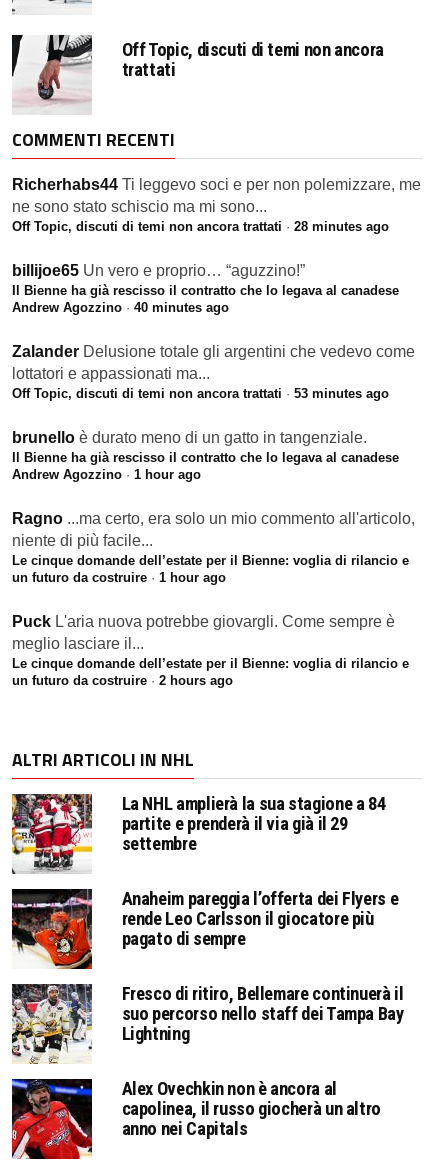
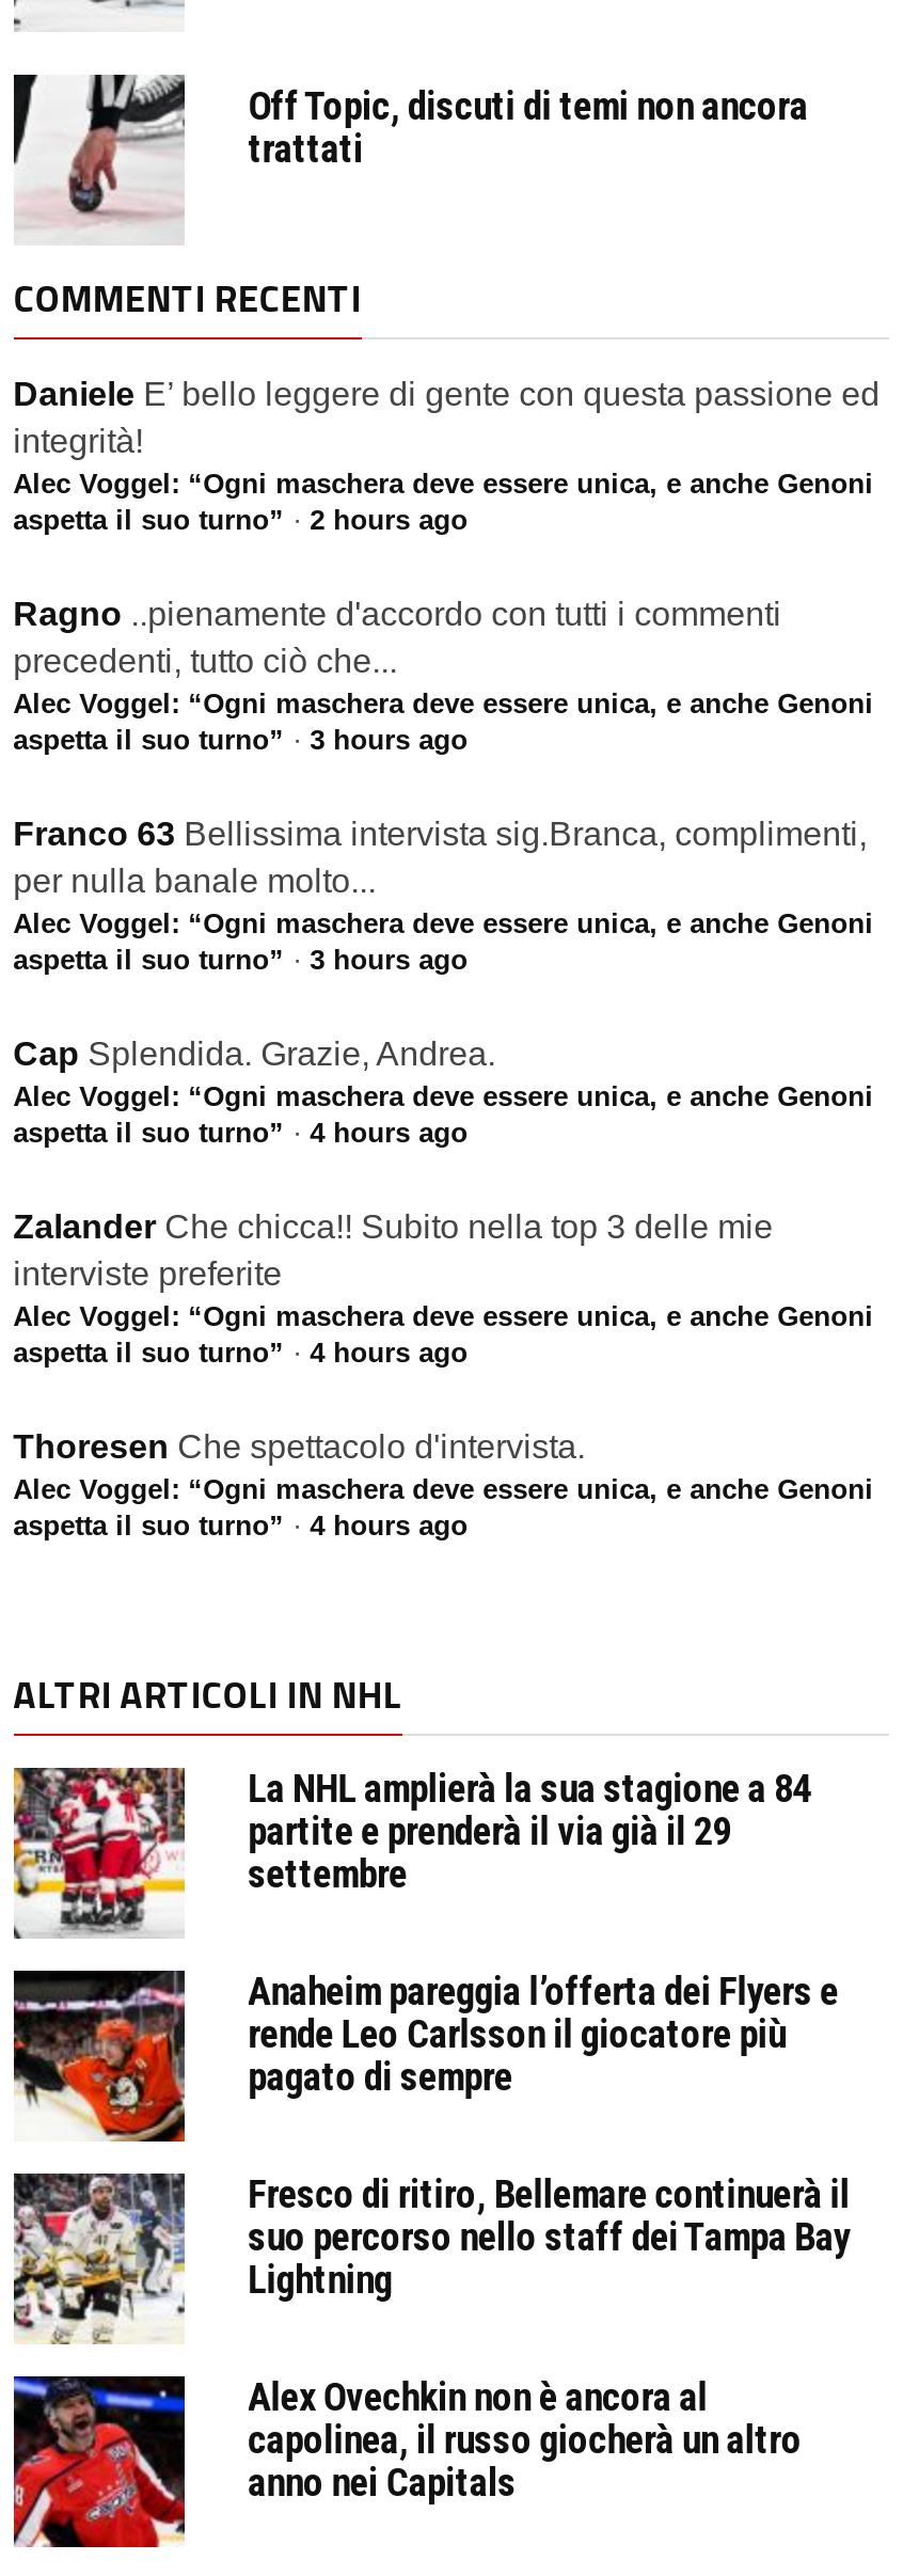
[12,176,421,234] Richerhabs44 Ti leggevo soci e per non polemizzare, me | ne sono stato schiscio ma mi sono... | Off Topic, discuti di temi non ancora trattati · 28 minutes ago -> [13,375,880,535] Daniele E’ bello leggere di gente con questa passione ed | integrità! | Alec Voggel: “Ogni maschera deve essere unica, e anche Genoni | aspetta il suo turno” · 2 hours ago
[12,262,399,315] billijoe65 Un vero e proprio… “aguzzino!” | Il Bienne ha già rescisso il contratto che lo legava al canadese | Andrew Agozzino · 40 minutes ago -> [13,595,874,755] Ragno ..pienamente d'accordo con tutti i commenti | precedenti, tutto ciò che... | Alec Voggel: “Ogni maschera deve essere unica, e anche Genoni | aspetta il suo turno” · 3 hours ago
[12,343,415,401] Zalander Delusione totale gli argentini che vedevo come | lottatori e appassionati ma... | Off Topic, discuti di temi non ancora trattati · 53 minutes ago -> [13,815,874,975] Franco 63 Bellissima intervista sig.Branca, complimenti, | per nulla banale molto... | Alec Voggel: “Ogni maschera deve essere unica, e anche Genoni | aspetta il suo turno” · 3 hours ago
[12,429,399,482] brunello è durato meno di un gatto in tangenziale. | Il Bienne ha già rescisso il contratto che lo legava al canadese | Andrew Agozzino · 1 hour ago -> [13,1035,874,1148] Cap Splendida. Grazie, Andrea. | Alec Voggel: “Ogni maschera deve essere unica, e anche Genoni | aspetta il suo turno” · 4 hours ago
[12,510,415,585] Ragno ...ma certo, era solo un mio commento all'articolo, | niente di più facile... | Le cinque domande dell’estate per il Bienne: voglia di rilancio e | un futuro da costruire · 1 hour ago -> [13,1208,874,1368] Zalander Che chicca!! Subito nella top 3 delle mie | interviste preferite | Alec Voggel: “Ogni maschera deve essere unica, e anche Genoni | aspetta il suo turno” · 4 hours ago
[12,613,409,688] Puck L'aria nuova potrebbe giovargli. Come sempre è | meglio lasciare il... | Le cinque domande dell’estate per il Bienne: voglia di rilancio e | un futuro da costruire · 2 hours ago -> [13,1428,874,1541] Thoresen Che spettacolo d'intervista. | Alec Voggel: “Ogni maschera deve essere unica, e anche Genoni | aspetta il suo turno” · 4 hours ago

